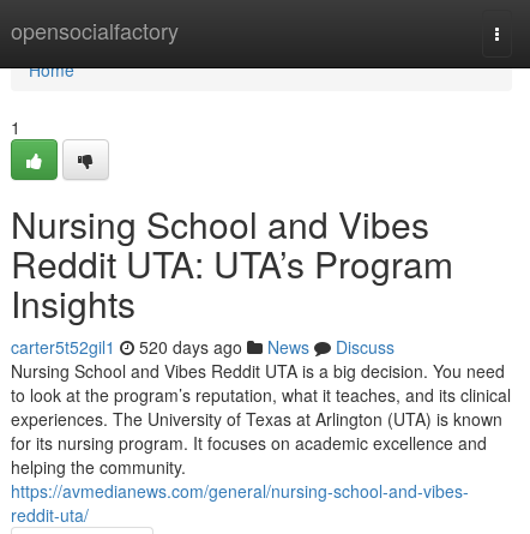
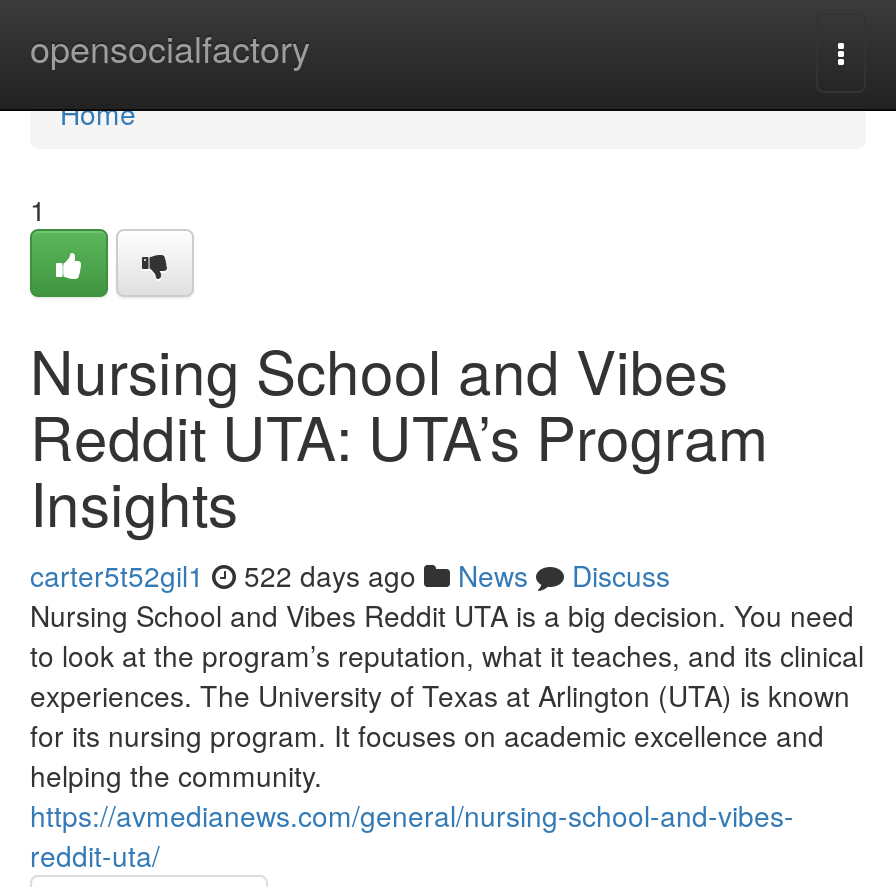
[11,335,395,359] carter5t52gil1 520 days ago News Discuss -> [30,555,670,595] carter5t52gil1 522 days ago News Discuss

